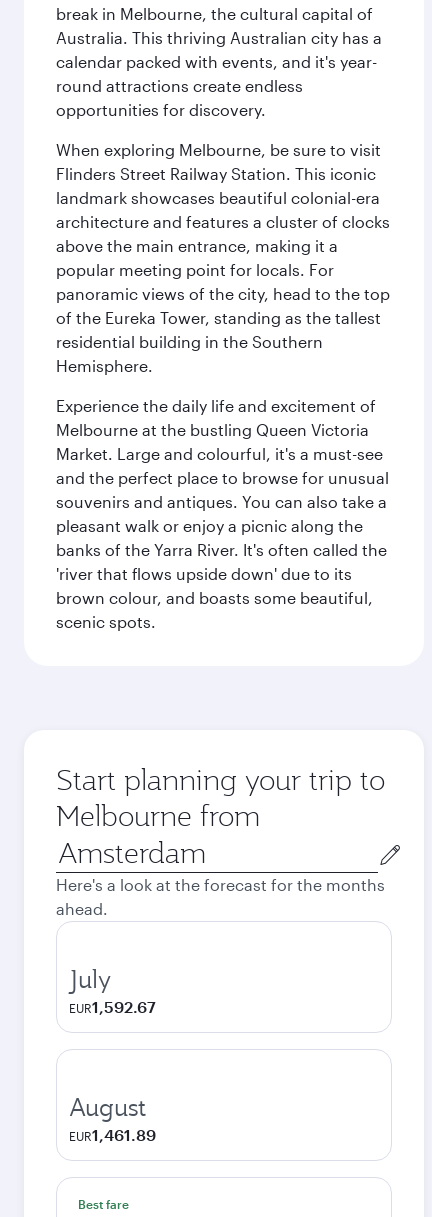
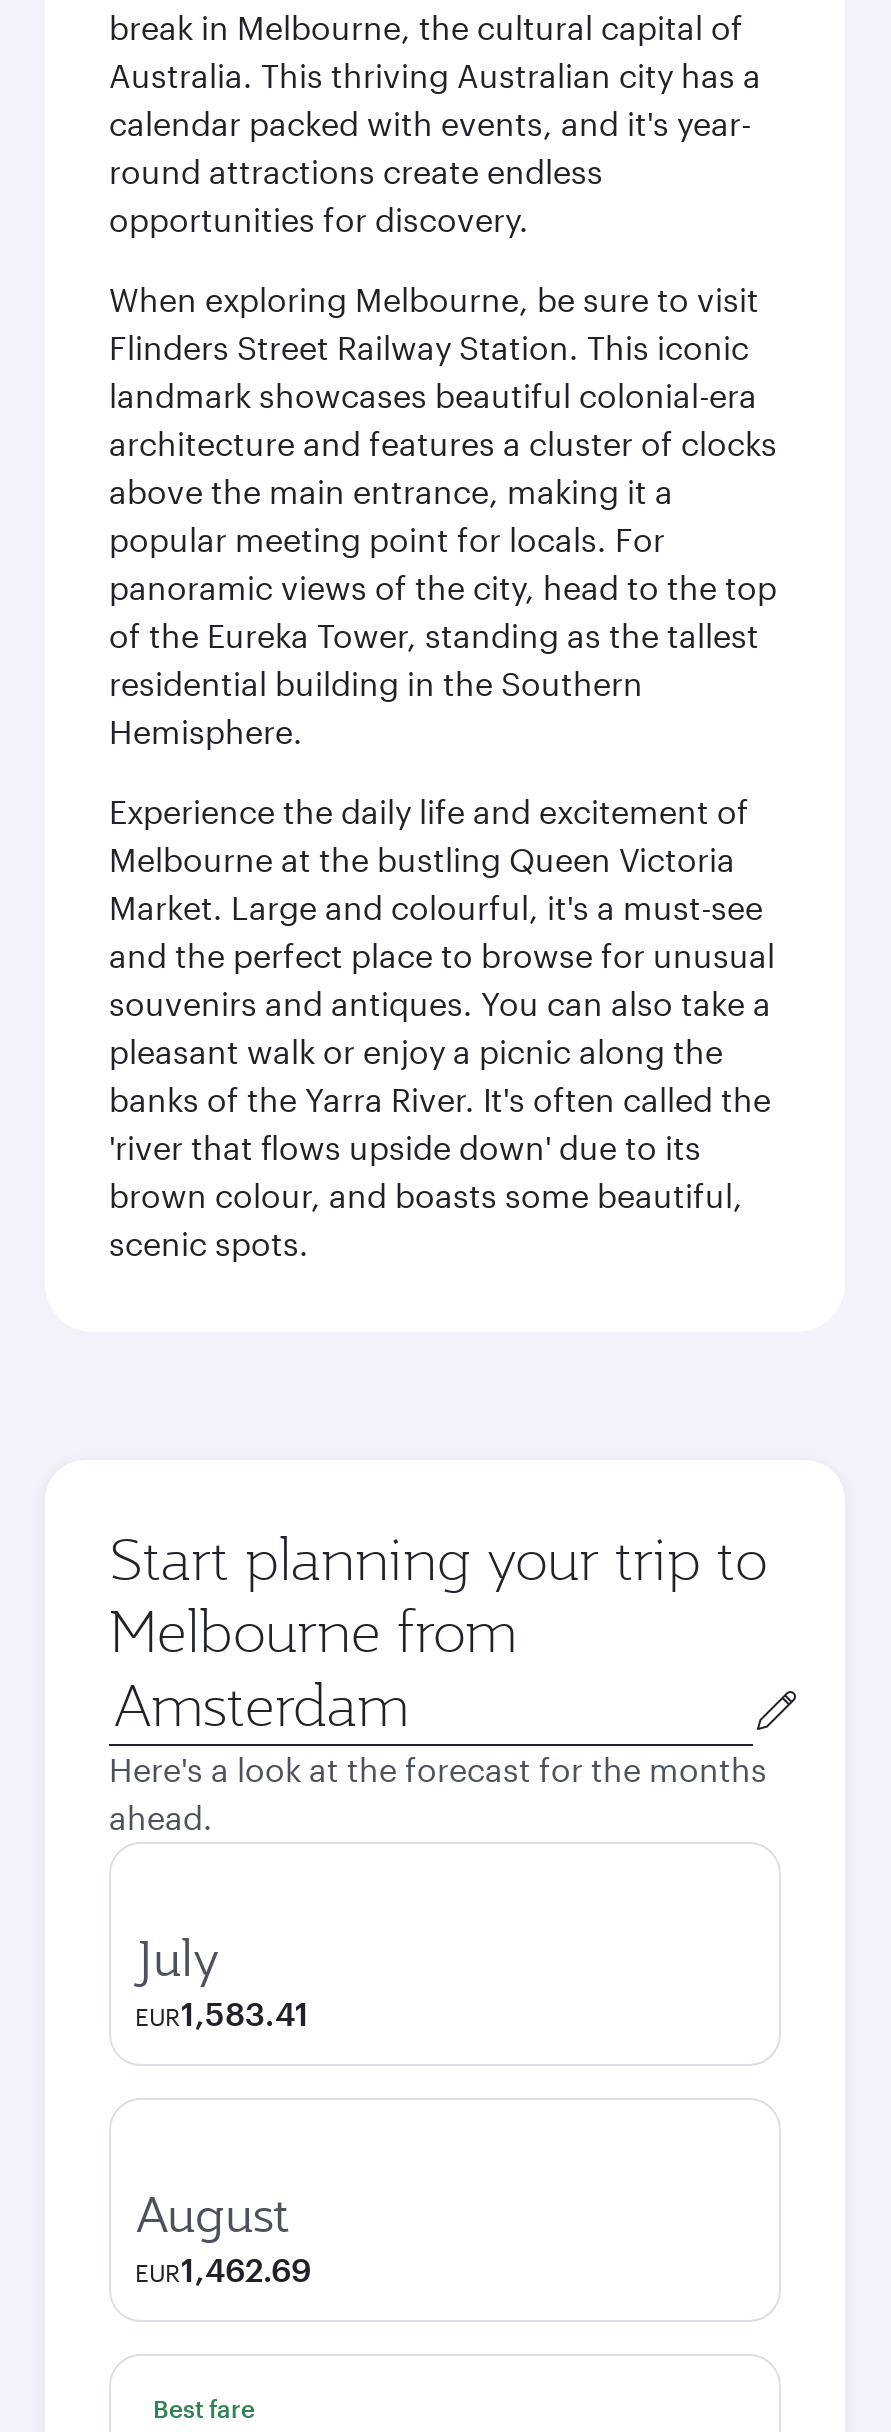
[69,997,156,1016] EUR1,592.67 -> [135,1994,309,2032] EUR1,583.41
[69,1125,156,1144] EUR1,461.89 -> [135,2250,311,2288] EUR1,462.69

